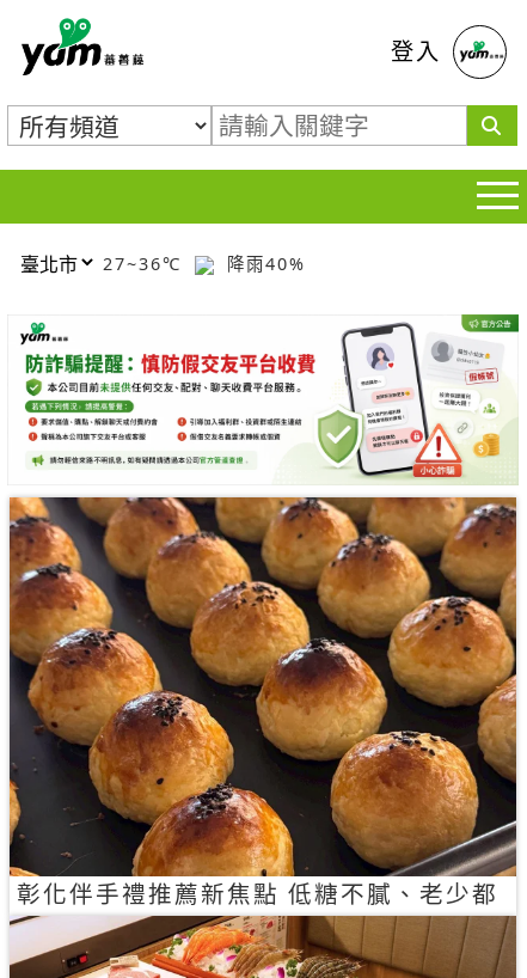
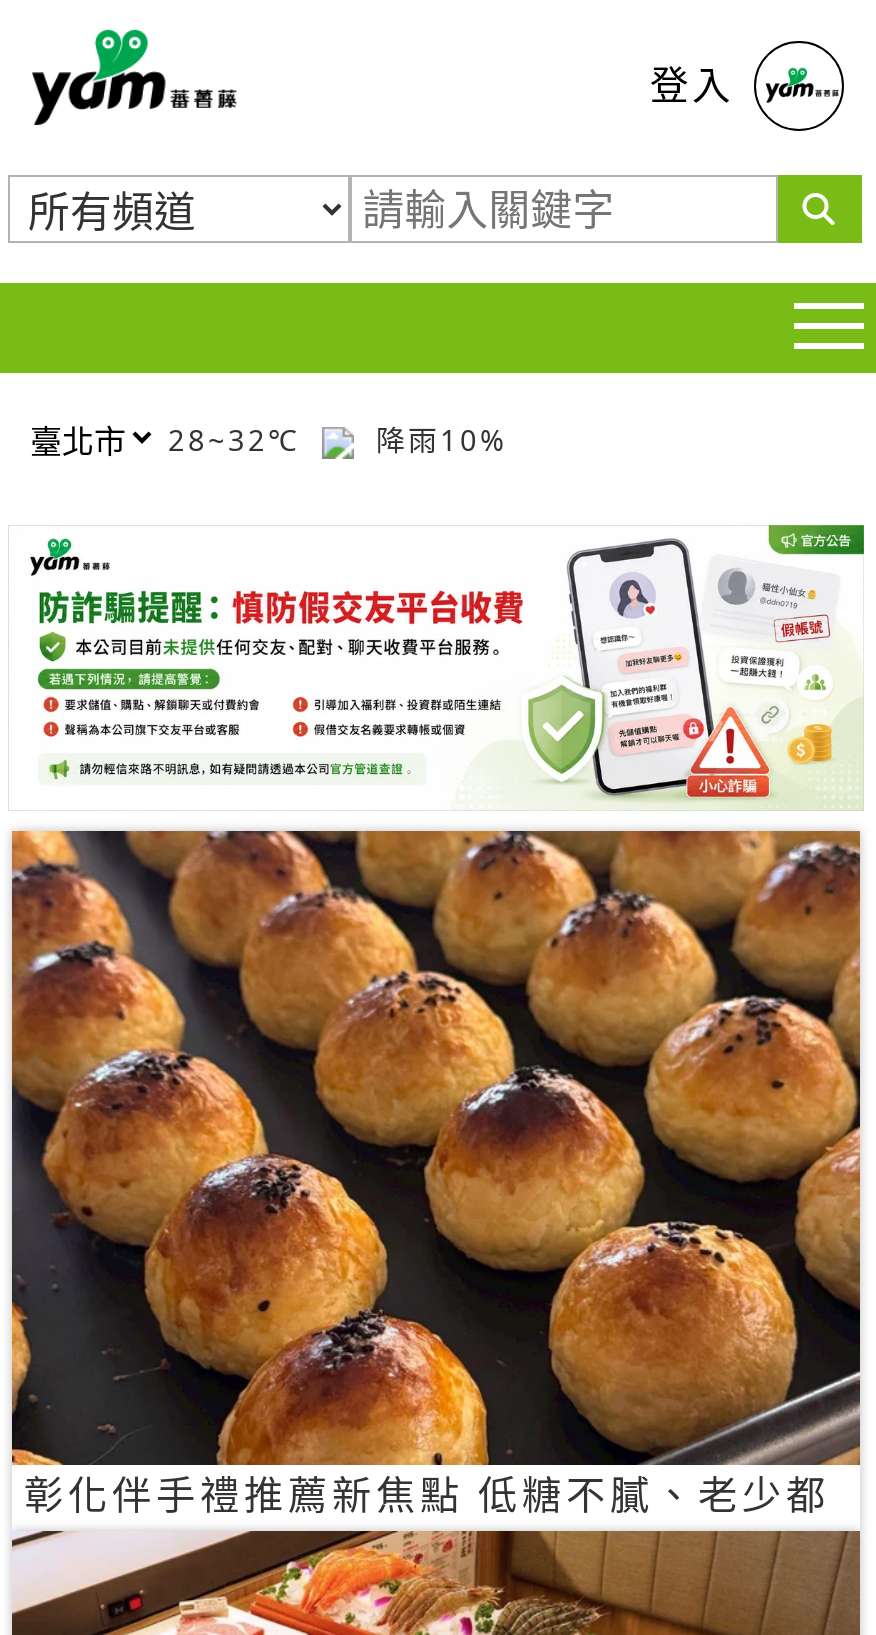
[103,252,189,274] 27~36℃ -> [168,420,312,458] 28~32℃
[220,252,306,274] 降雨40% -> [364,420,508,458] 降雨10%

